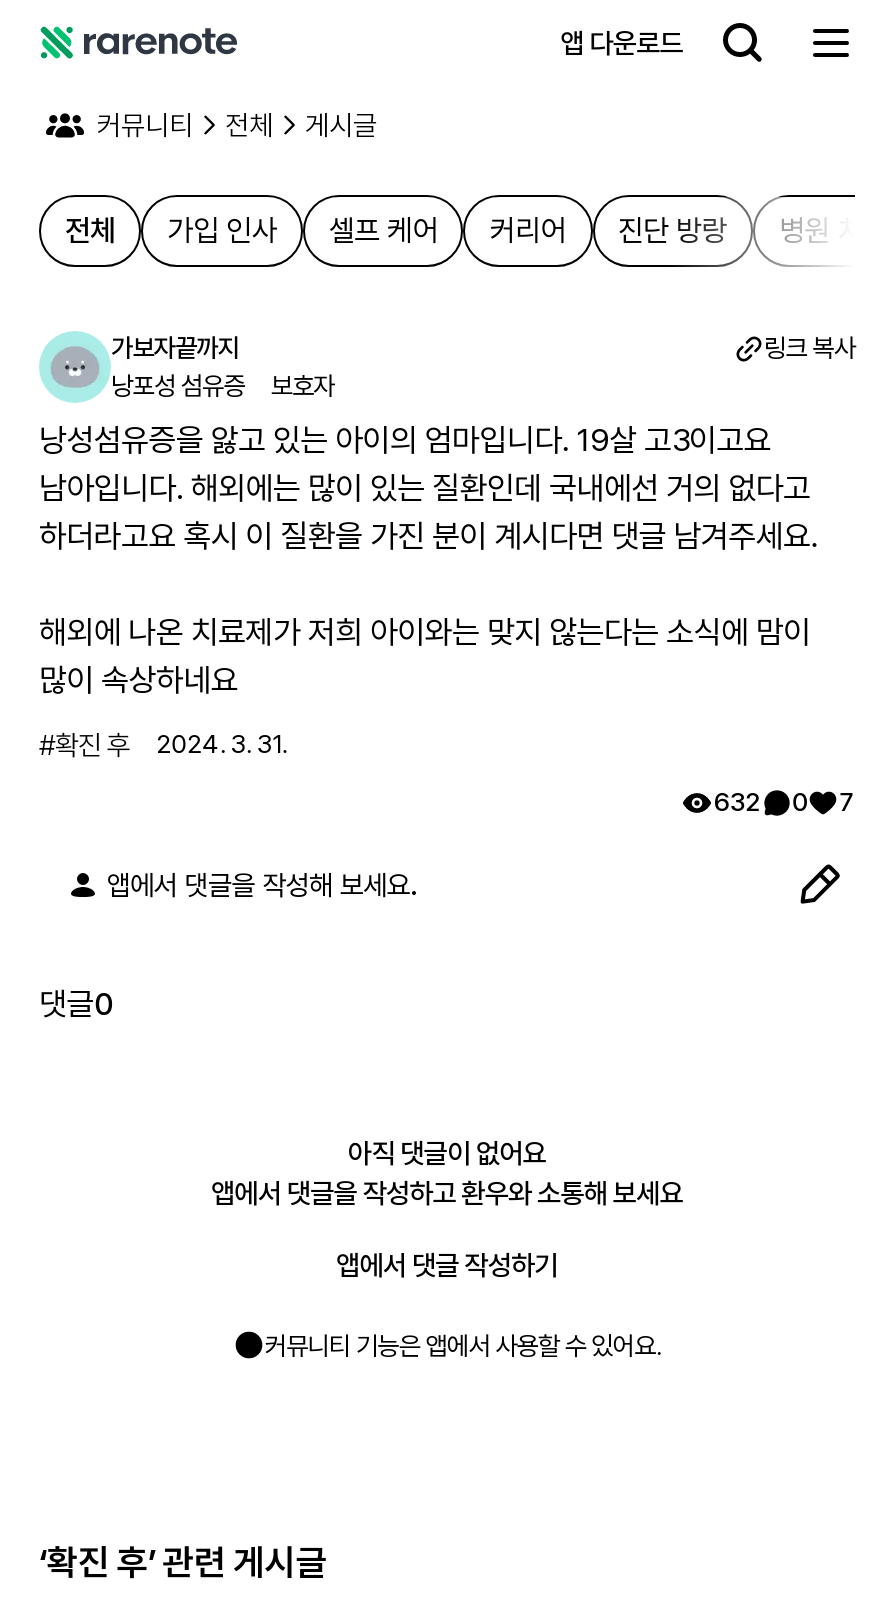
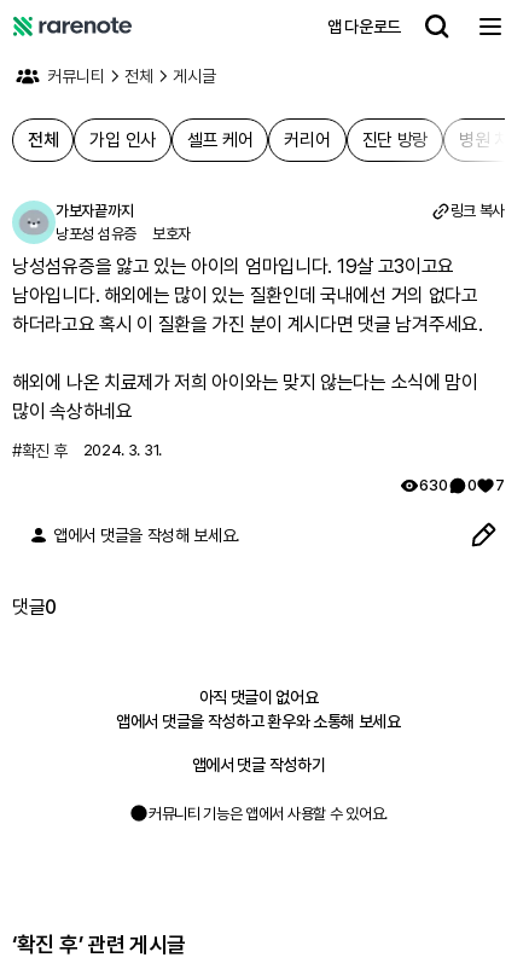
[714,787,855,817] 632 0 7 -> [420,476,505,494] 630 0 7

